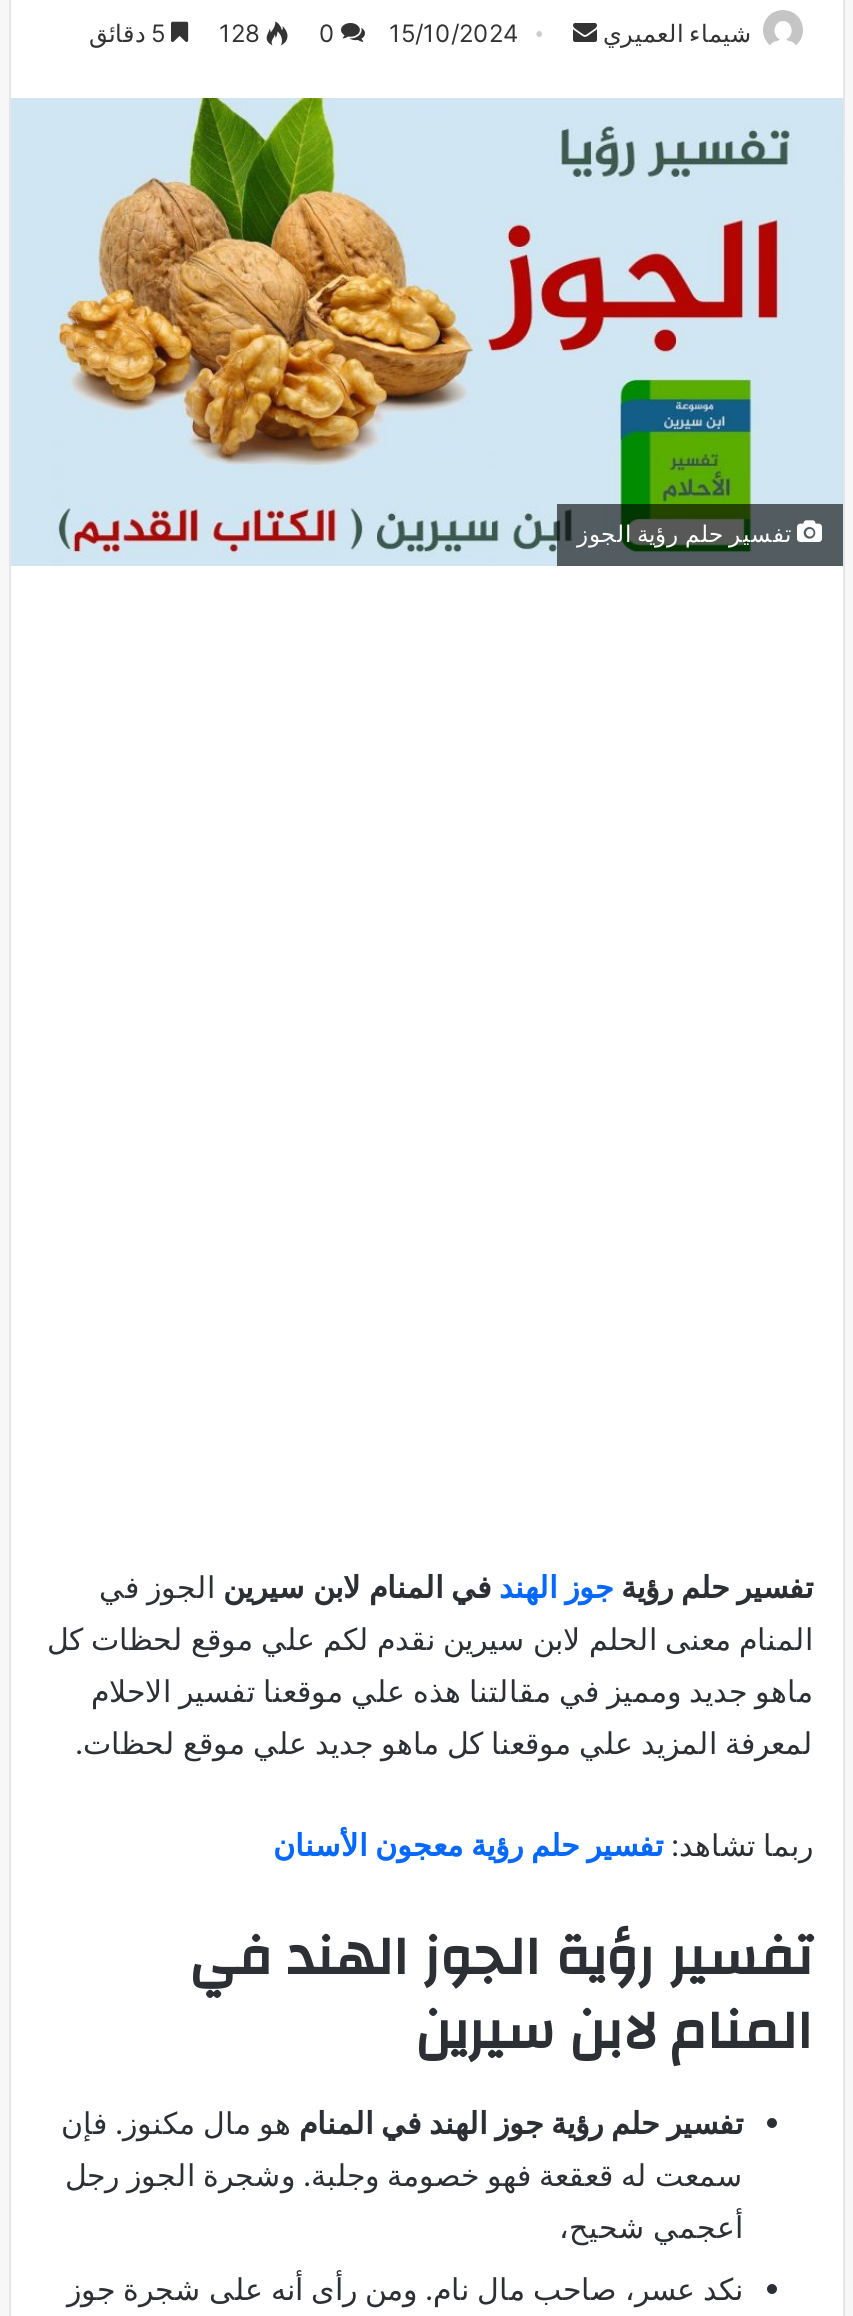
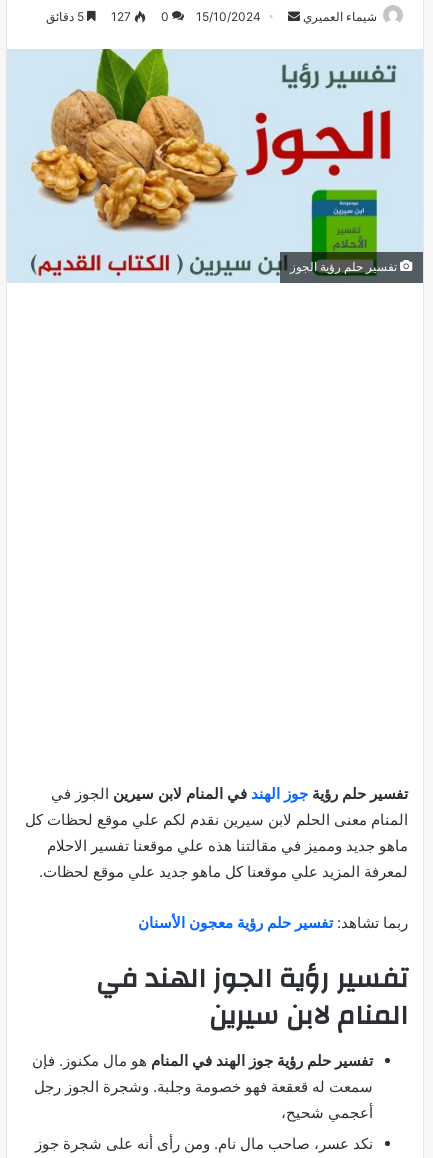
[219,18,259,48] 128 -> [111,9,131,24] 127

